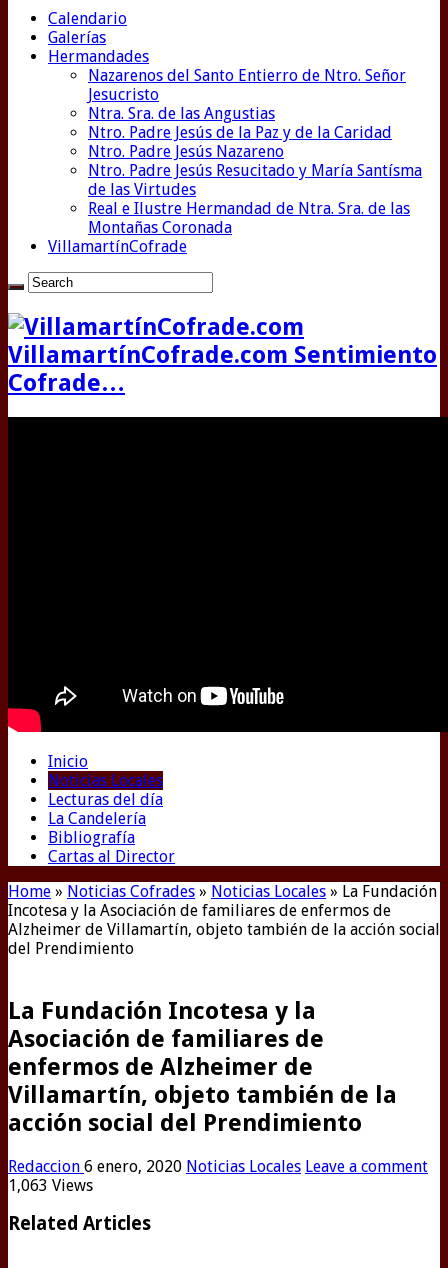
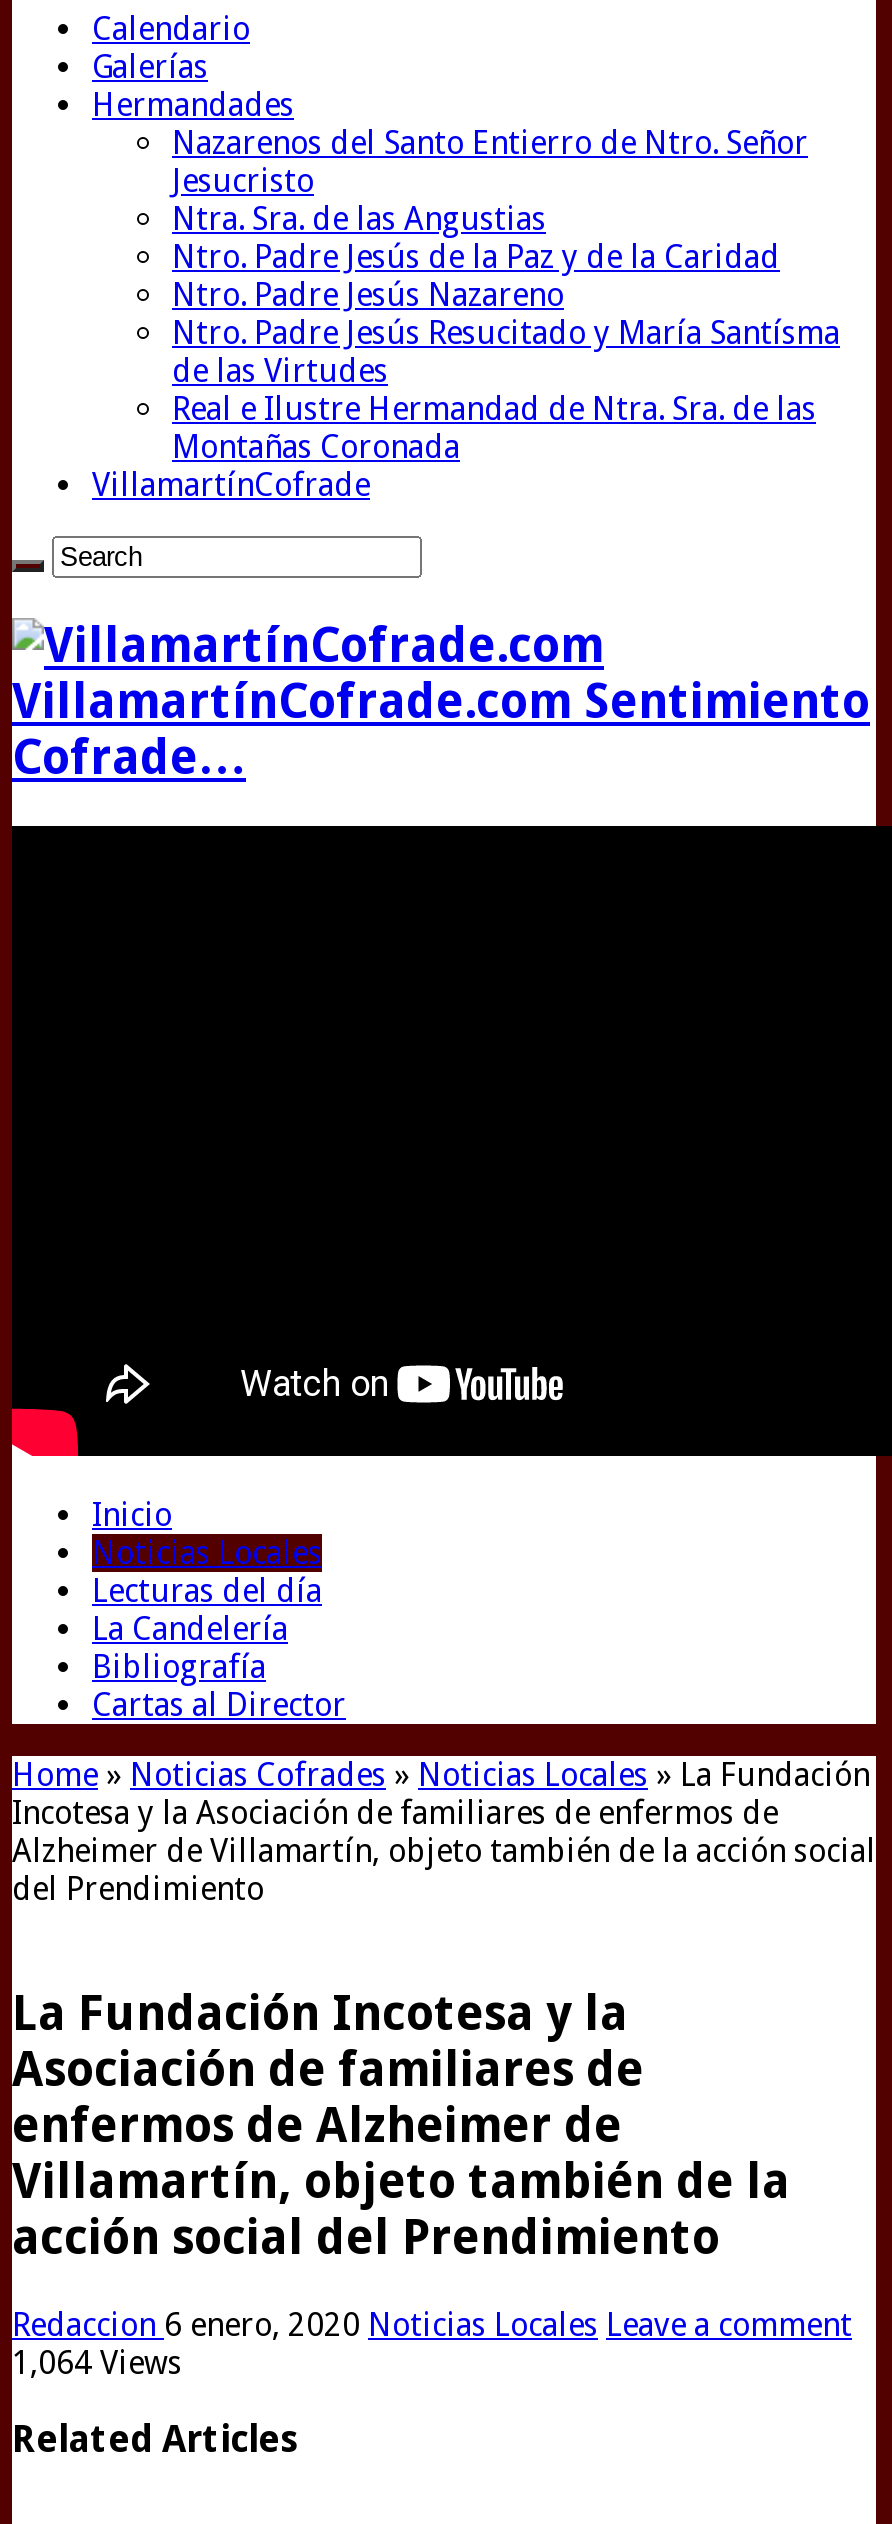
[8,1176,93,1195] 1,063 Views -> [12,2343,182,2381] 1,064 Views

